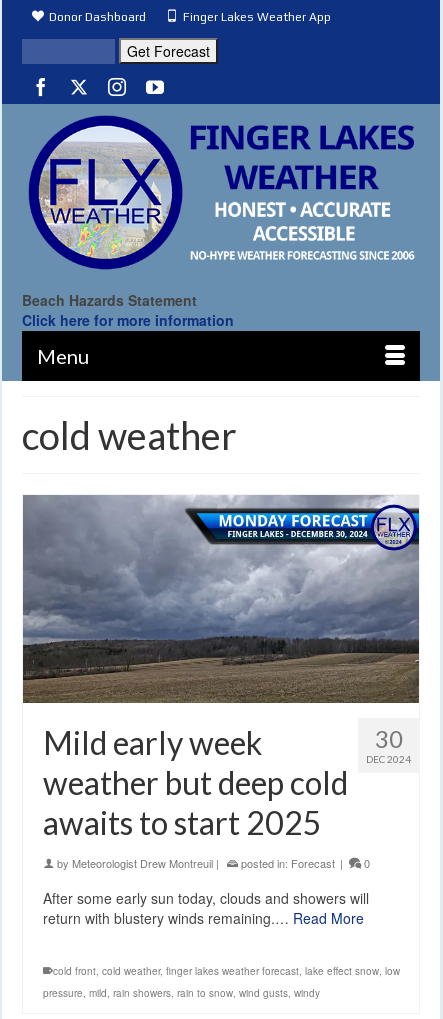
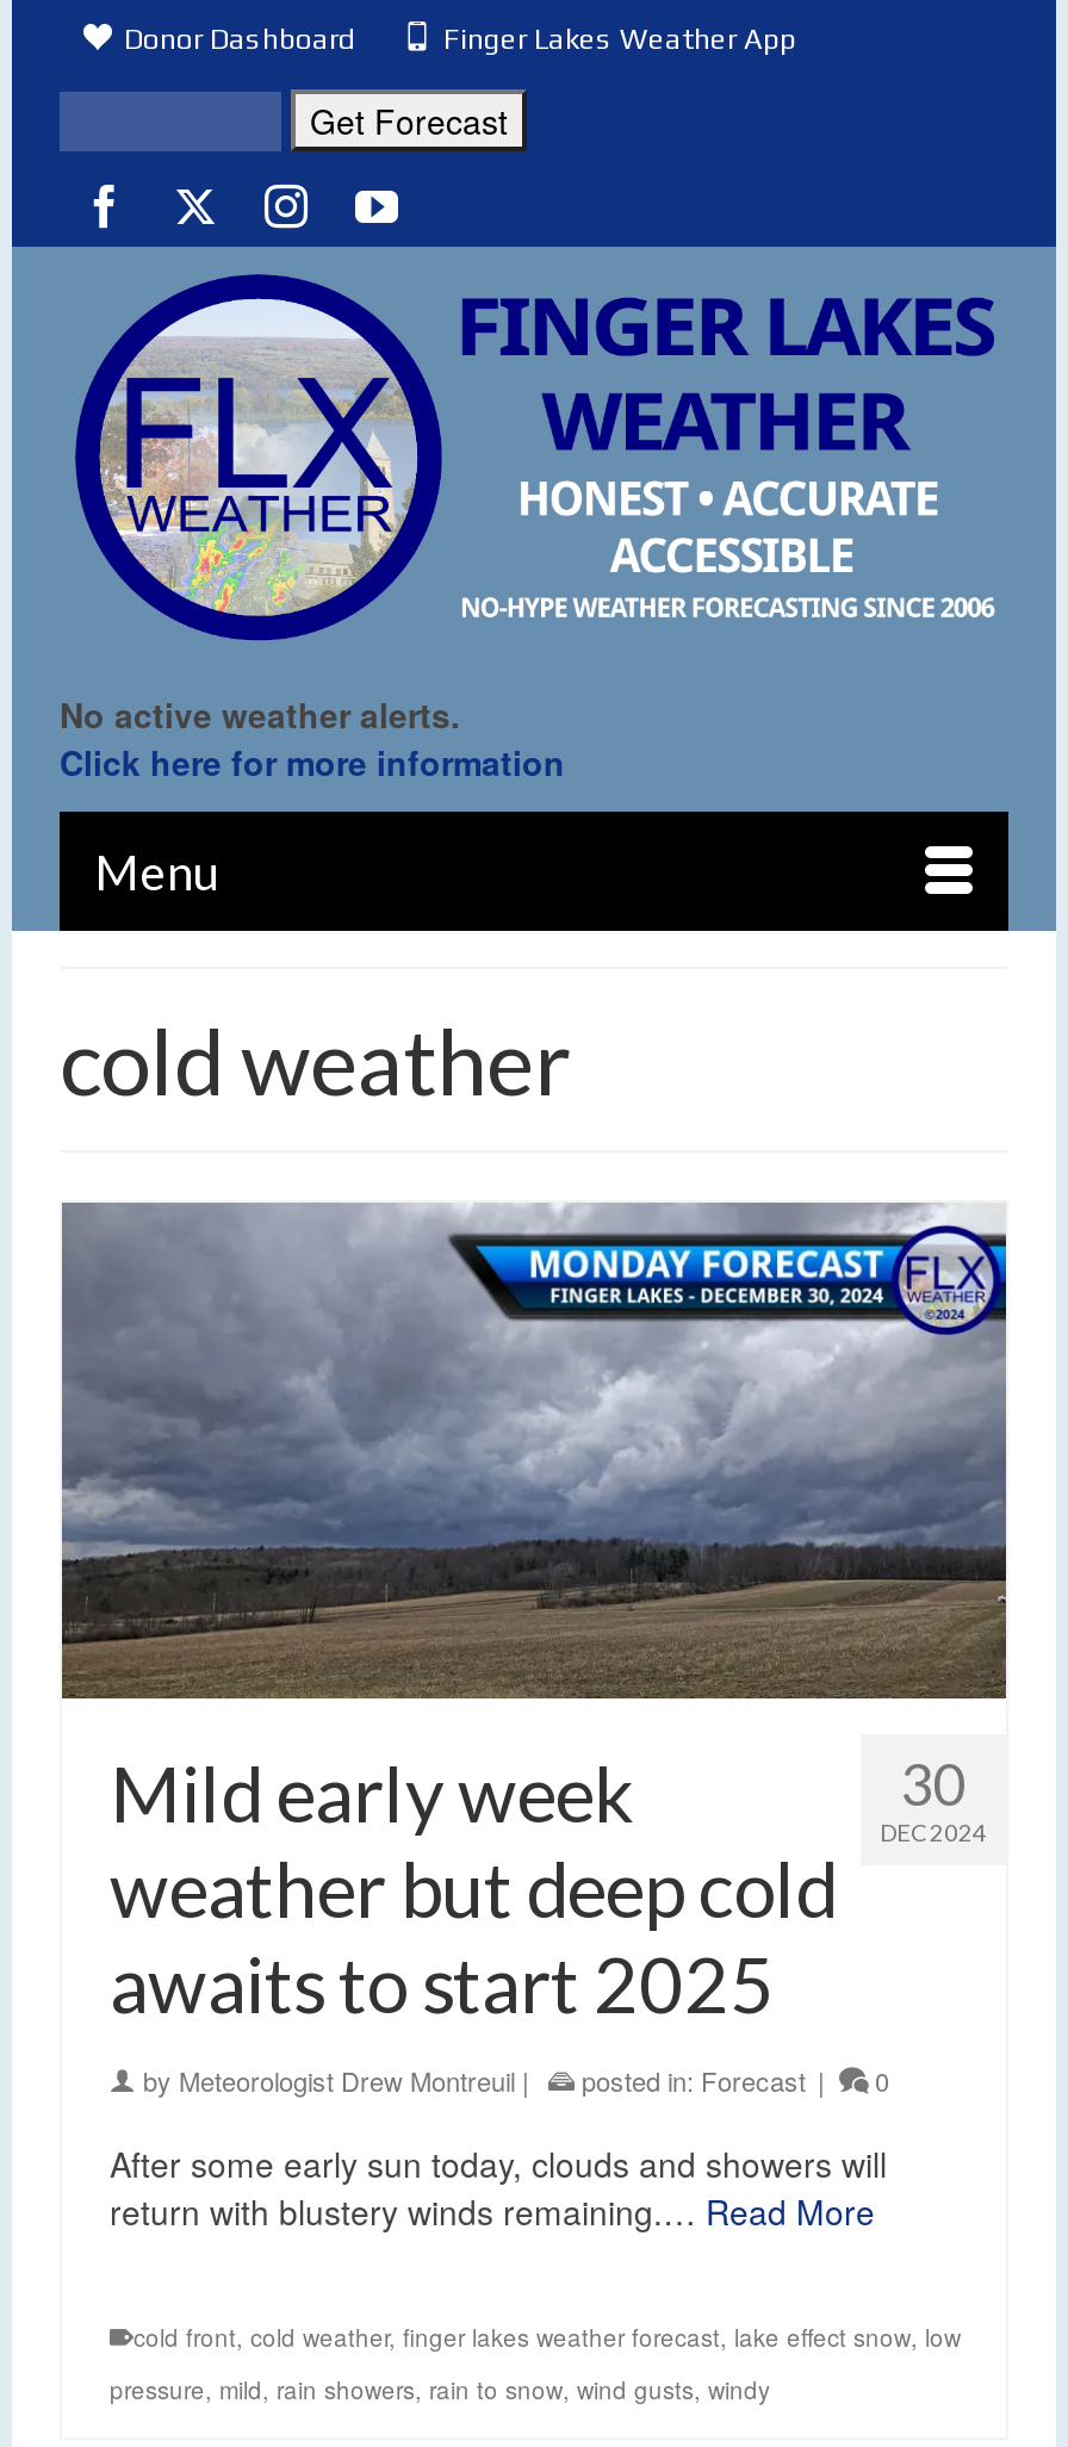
[22,290,197,310] Beach Hazards Statement -> [60,690,460,738] No active weather alerts.

